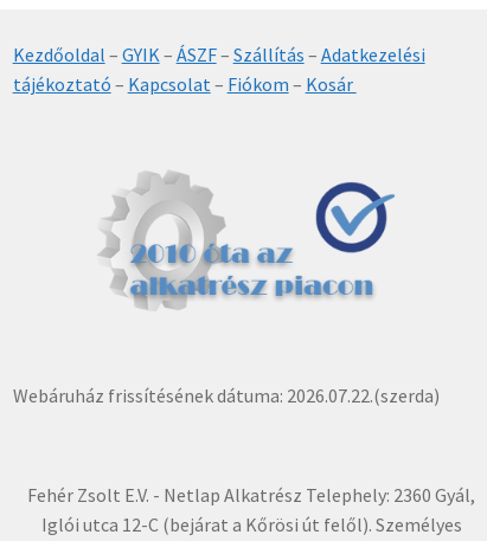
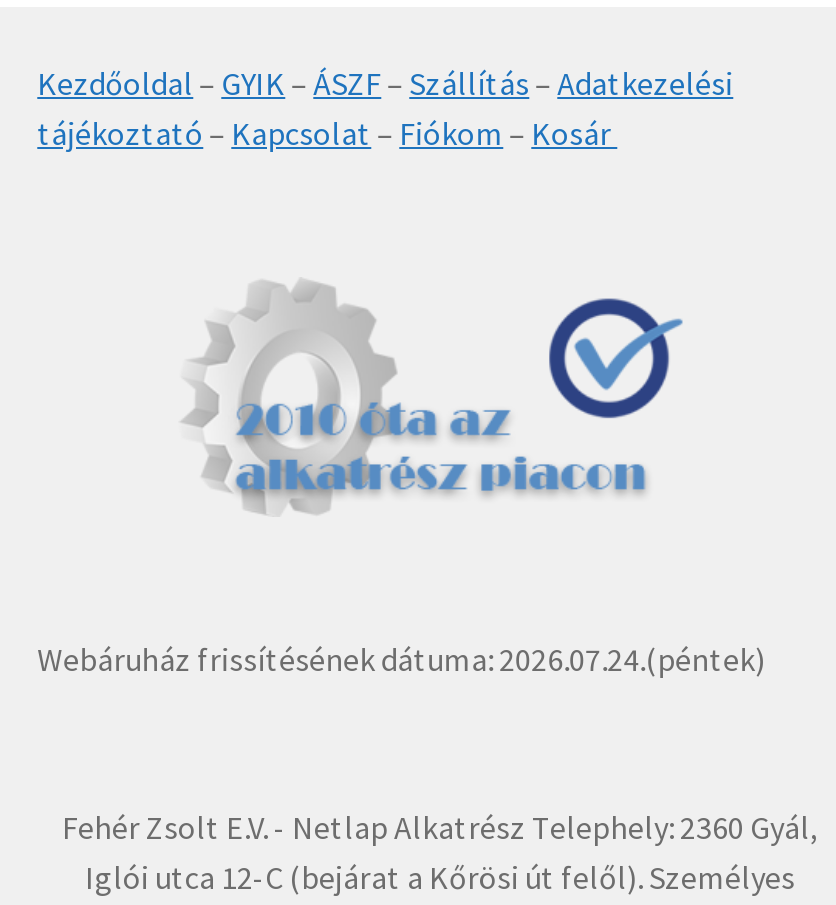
[13,384,439,407] Webáruház frissítésének dátuma: 2026.07.22.(szerda) -> [37,639,765,679] Webáruház frissítésének dátuma: 2026.07.24.(péntek)

